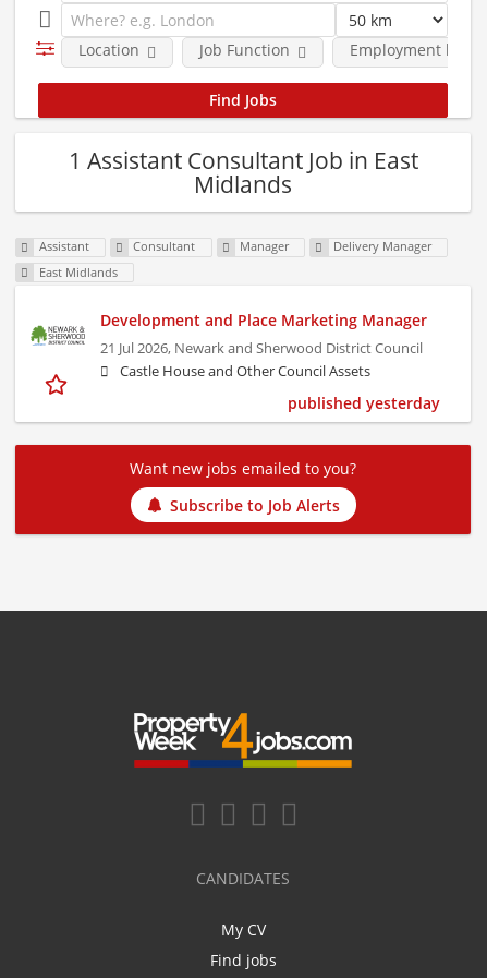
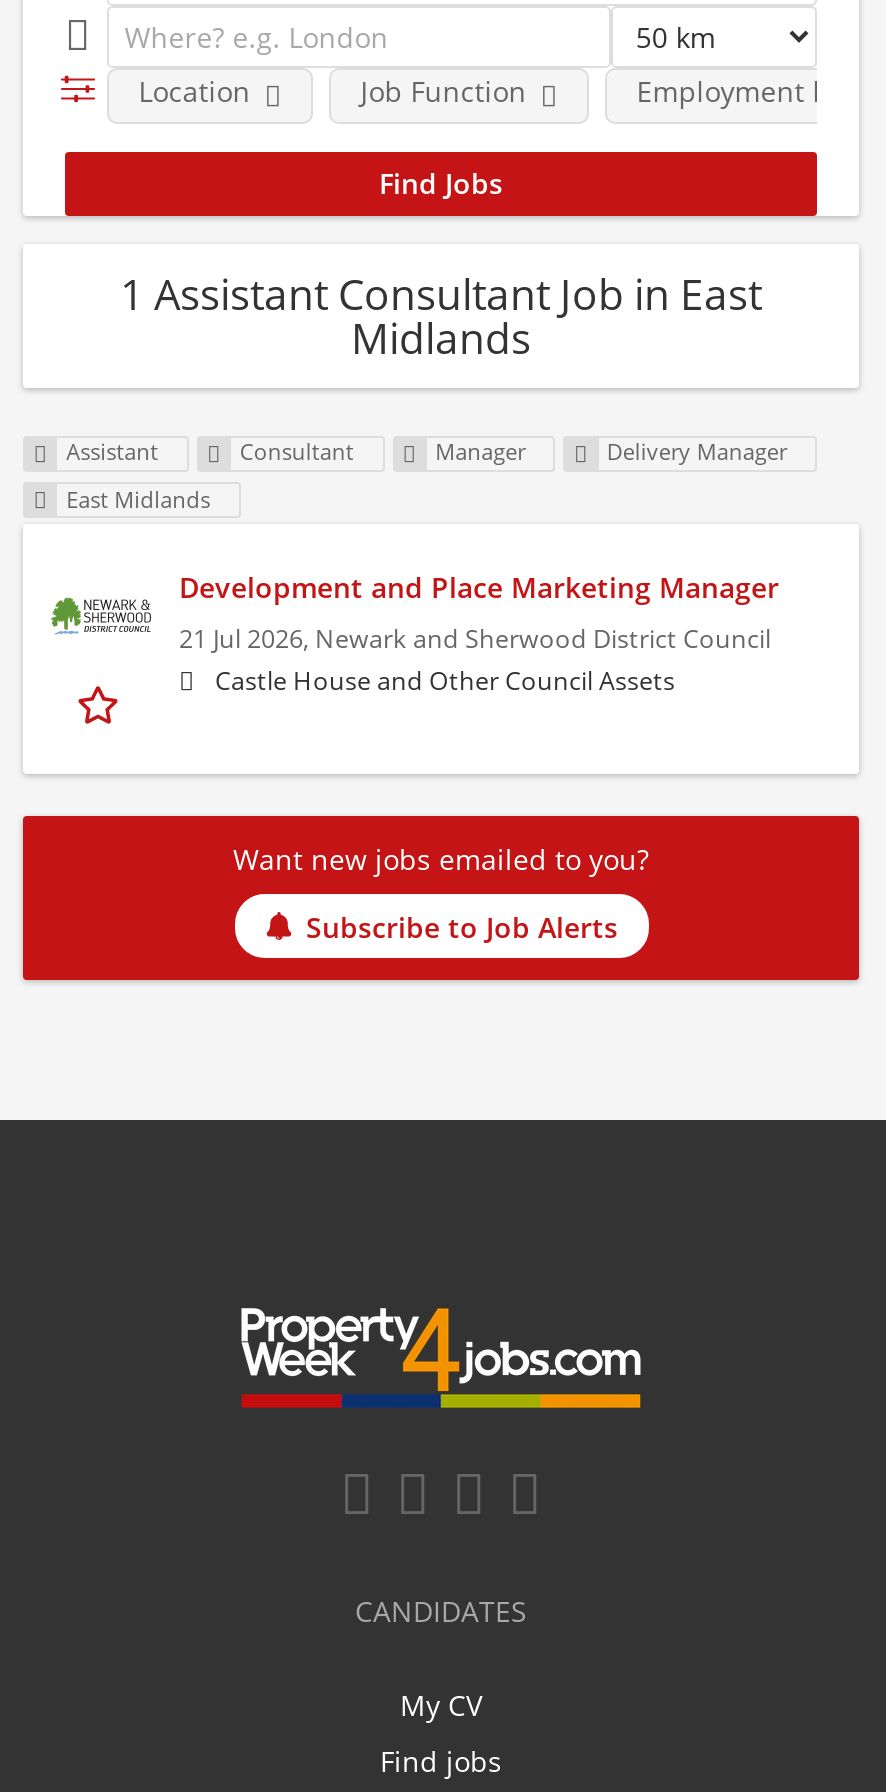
[288,393,440,413] published yesterday -> none

